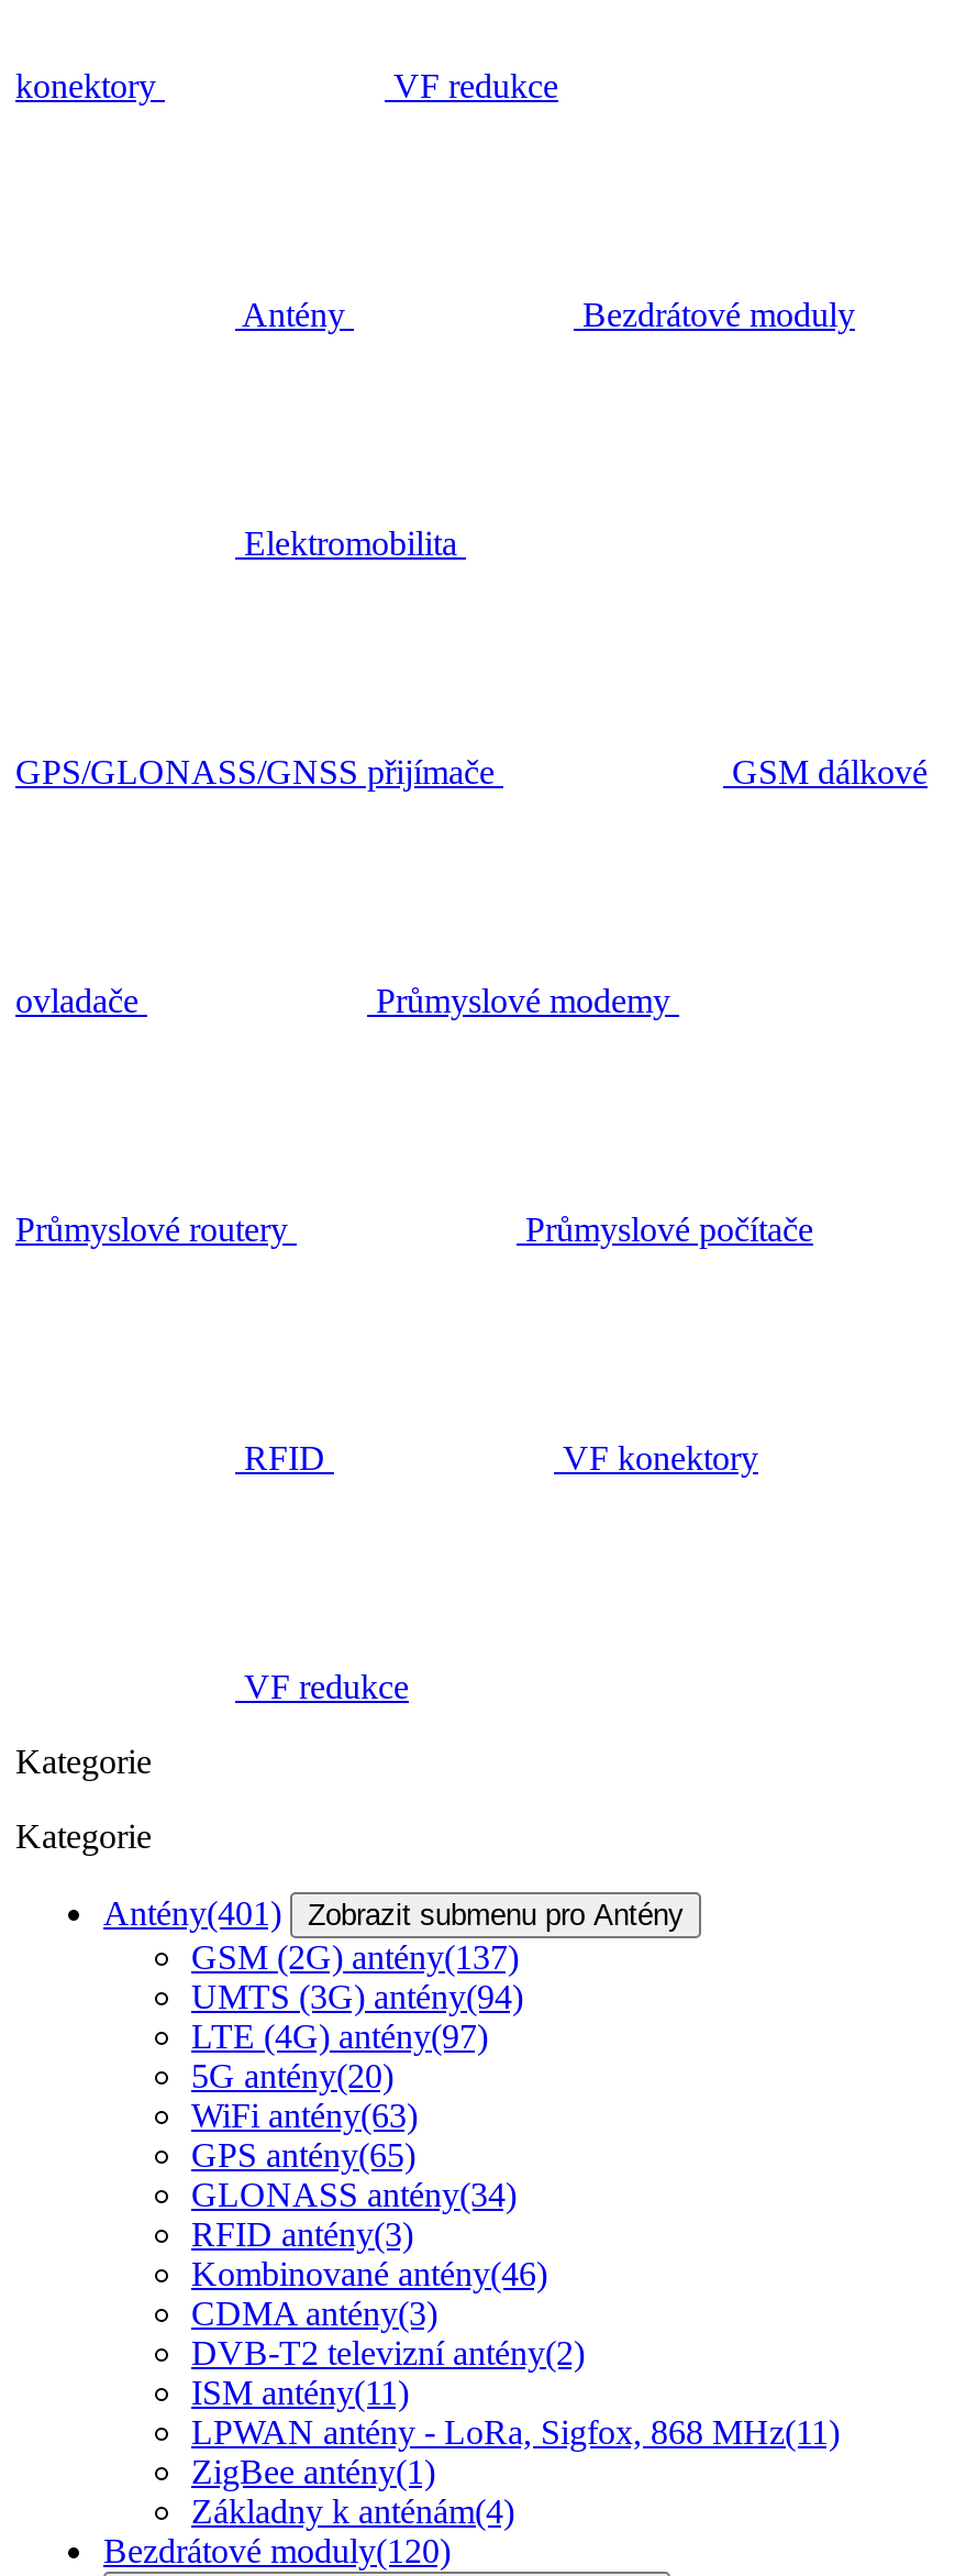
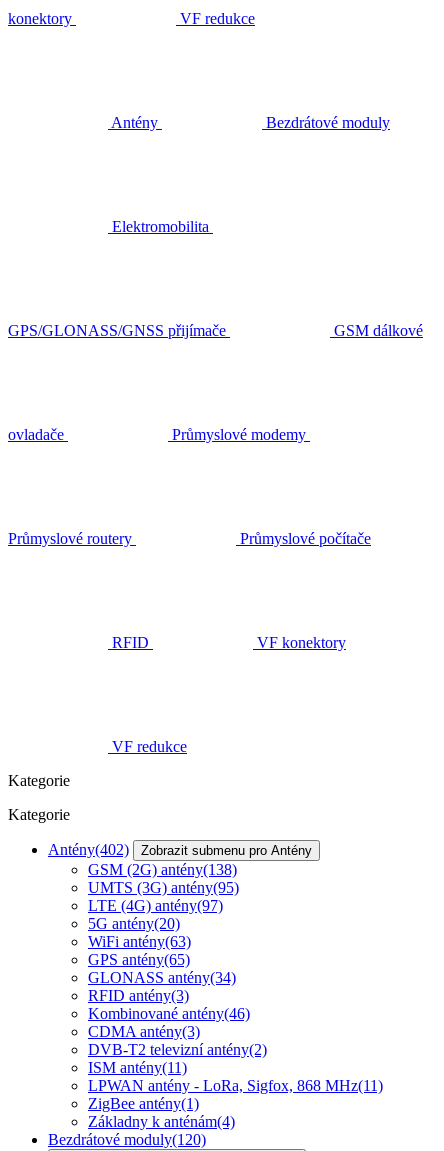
[103,1894,684,1932] Antény(401) Zobrazit submenu pro Antény -> [48,841,312,858] Antény(402) Zobrazit submenu pro Antény
[191,1938,519,1976] GSM (2G) antény(137) -> [88,861,237,878] GSM (2G) antény(138)
[191,1978,523,2015] UMTS (3G) antény(94) -> [88,879,239,896] UMTS (3G) antény(95)

